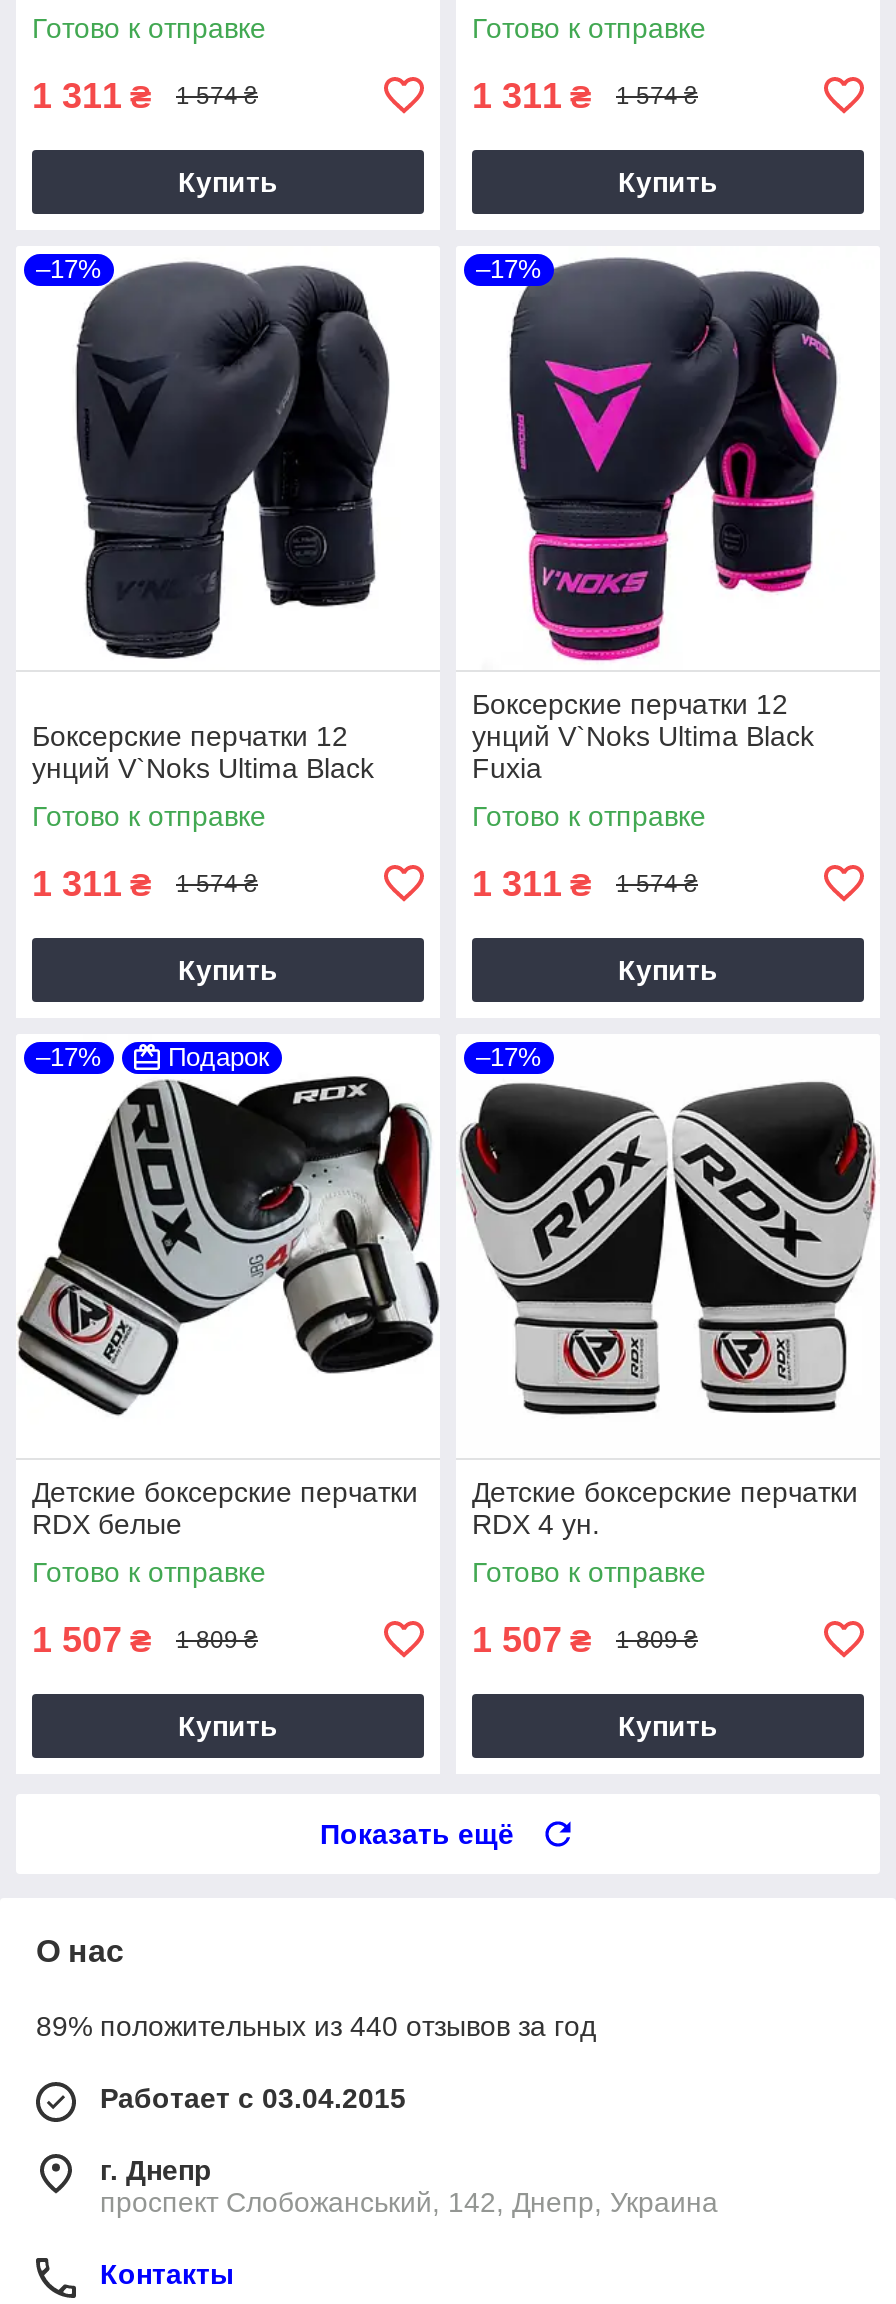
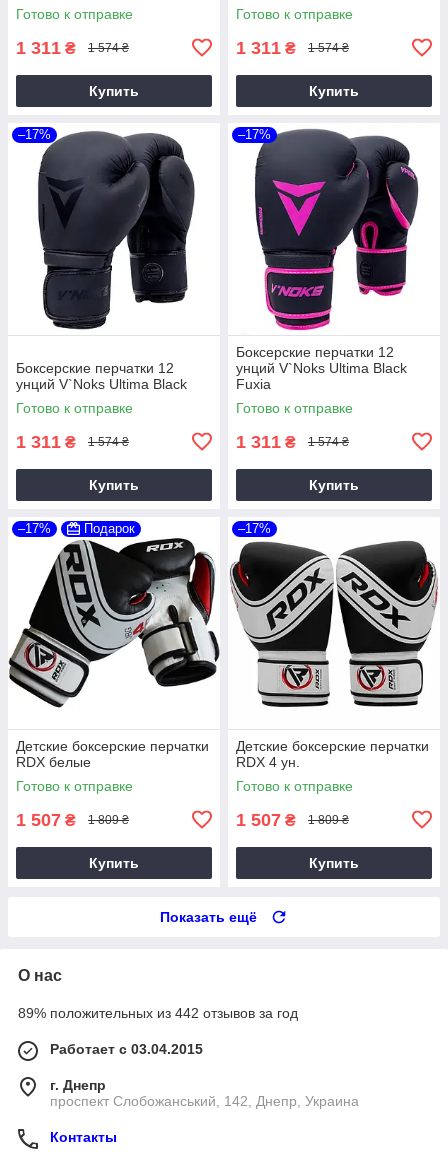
[36,2010,596,2042] 89% положительных из 440 отзывов за год -> [18,1005,298,1021] 89% положительных из 442 отзывов за год

